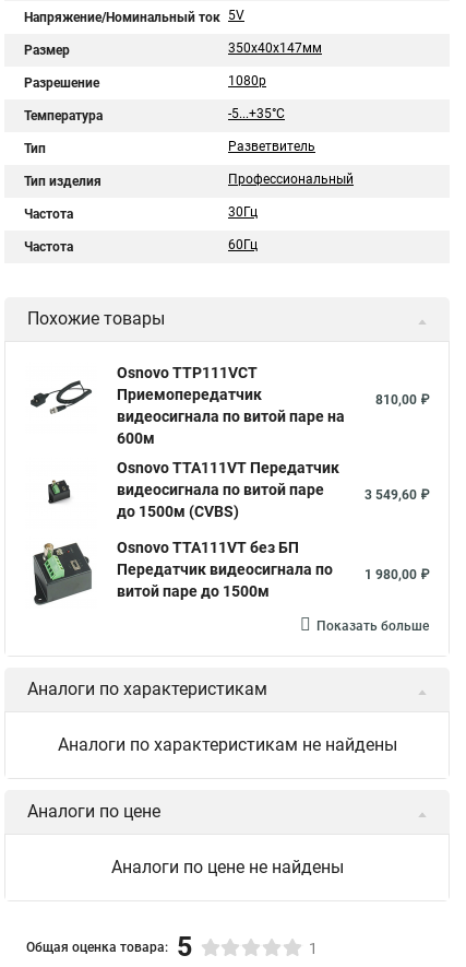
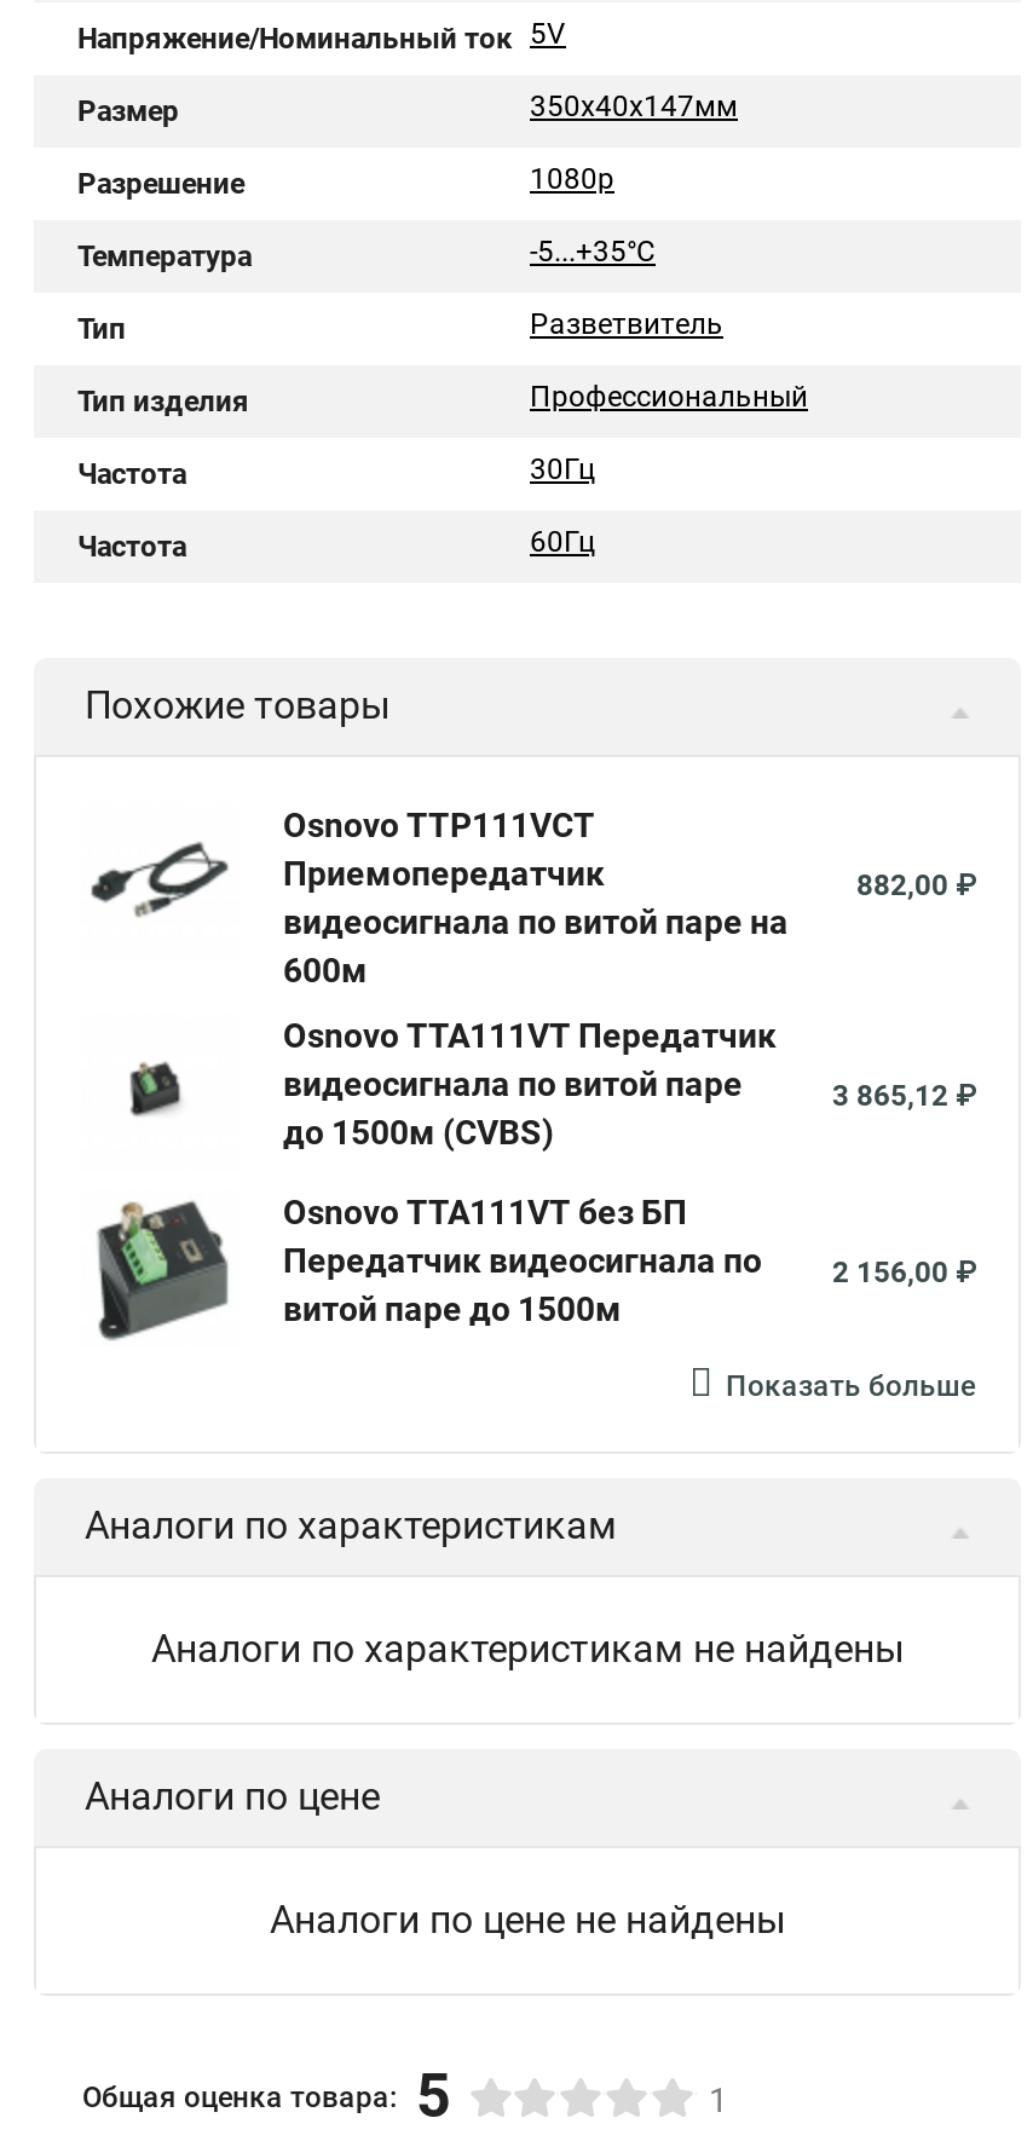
[375,392,429,408] 810,00 ₽ -> [856,868,975,902] 882,00 ₽
[365,487,429,503] 3 549,60 ₽ -> [832,1079,975,1113] 3 865,12 ₽
[365,567,429,582] 1 980,00 ₽ -> [832,1256,975,1289] 2 156,00 ₽

